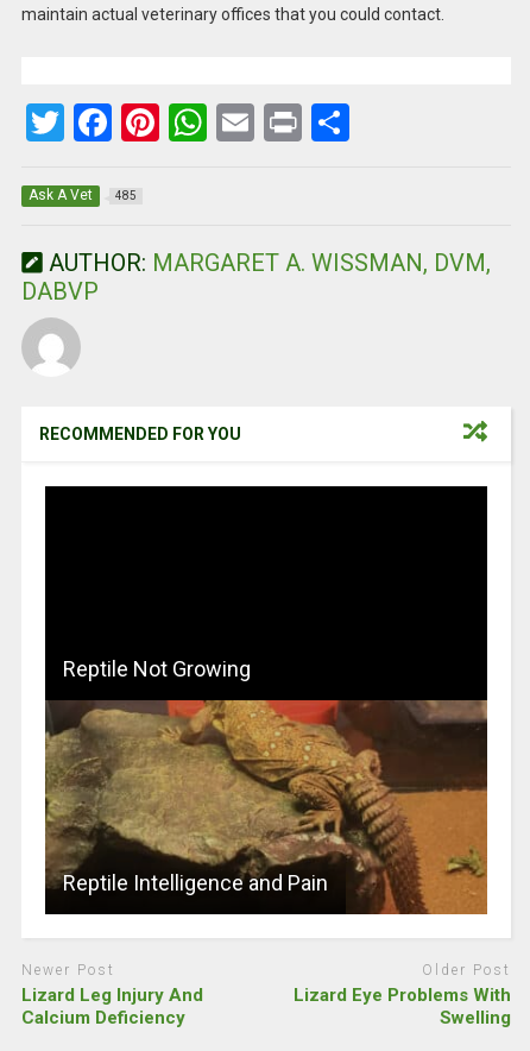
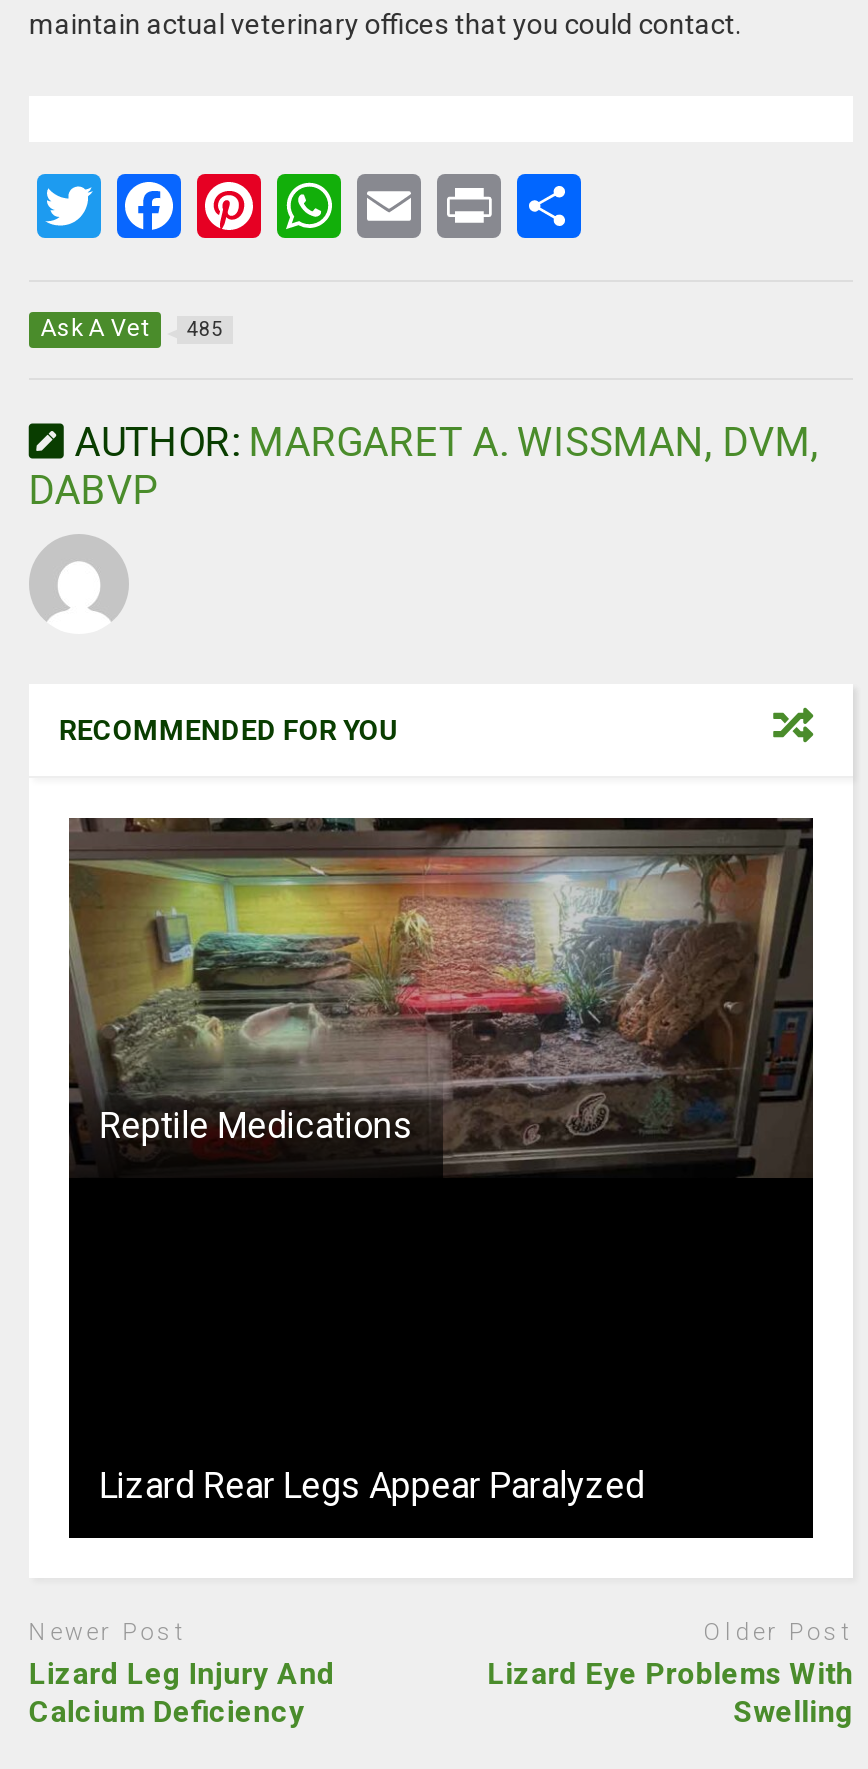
[44,485,488,915] [image] | Reptile Not Growing -> [67,816,815,1540] [image] | Reptile Medications
[63,870,328,895] Reptile Intelligence and Pain -> [99,1464,645,1506] Lizard Rear Legs Appear Paralyzed

